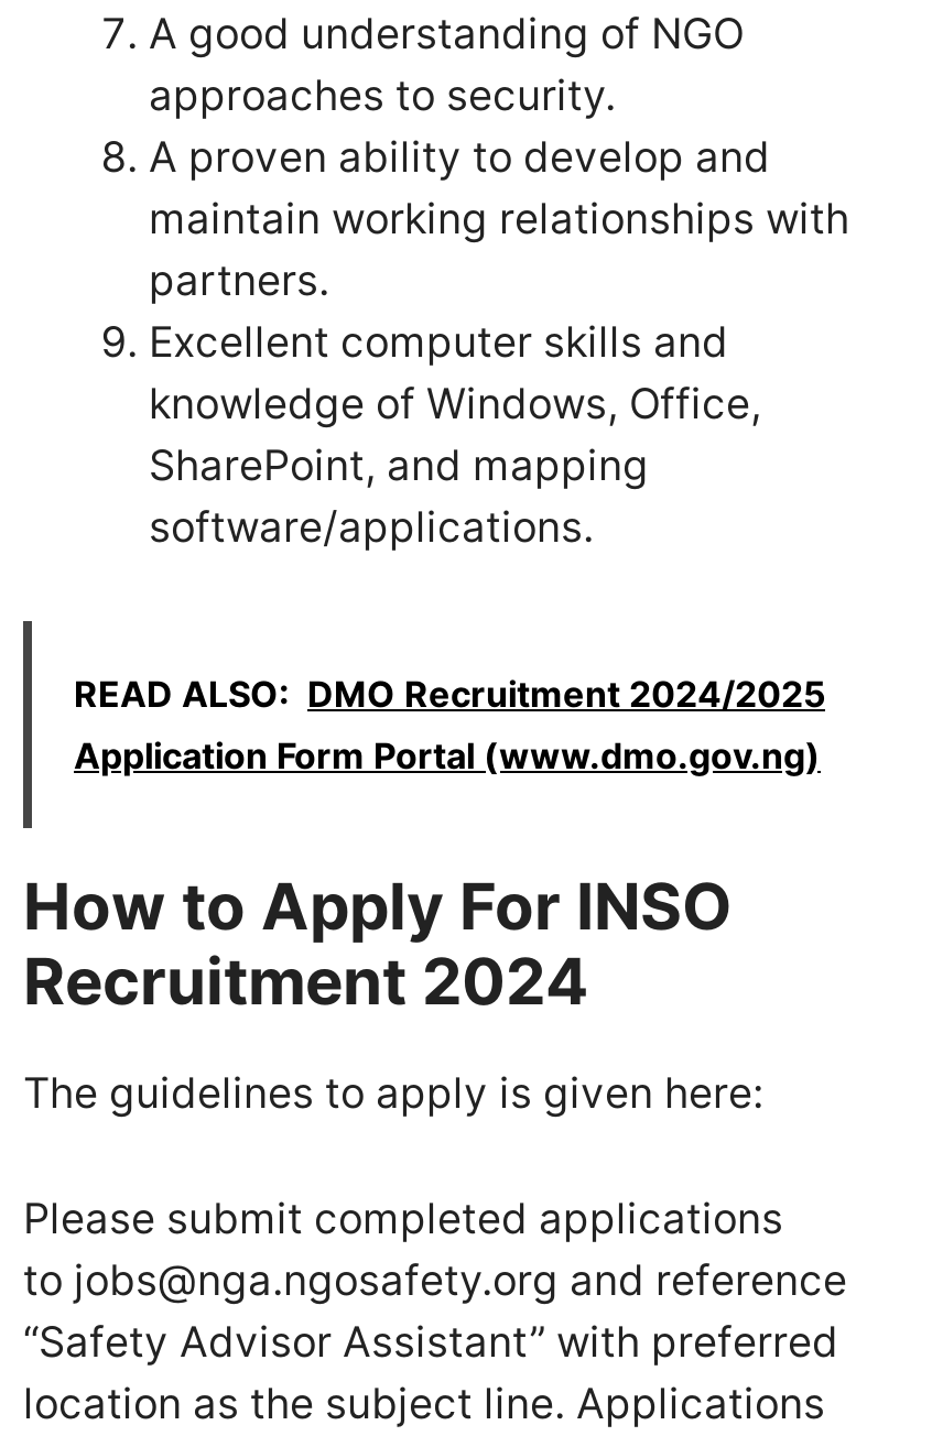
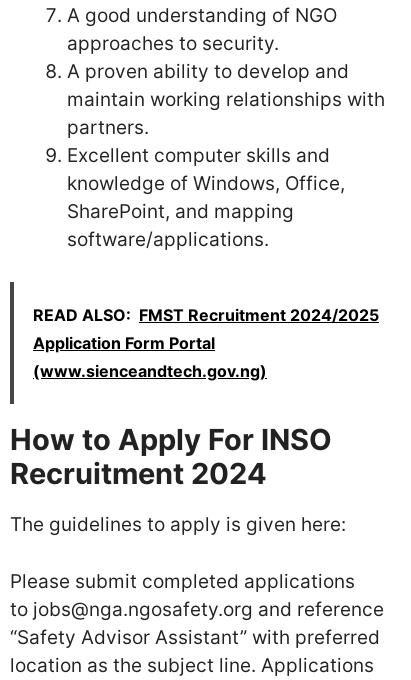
[74,672,825,778] READ ALSO: DMO Recruitment 2024/2025 | Application Form Portal (www.dmo.gov.ng) -> [33,305,379,381] READ ALSO: FMST Recruitment 2024/2025 | Application Form Portal | (www.sienceandtech.gov.ng)

